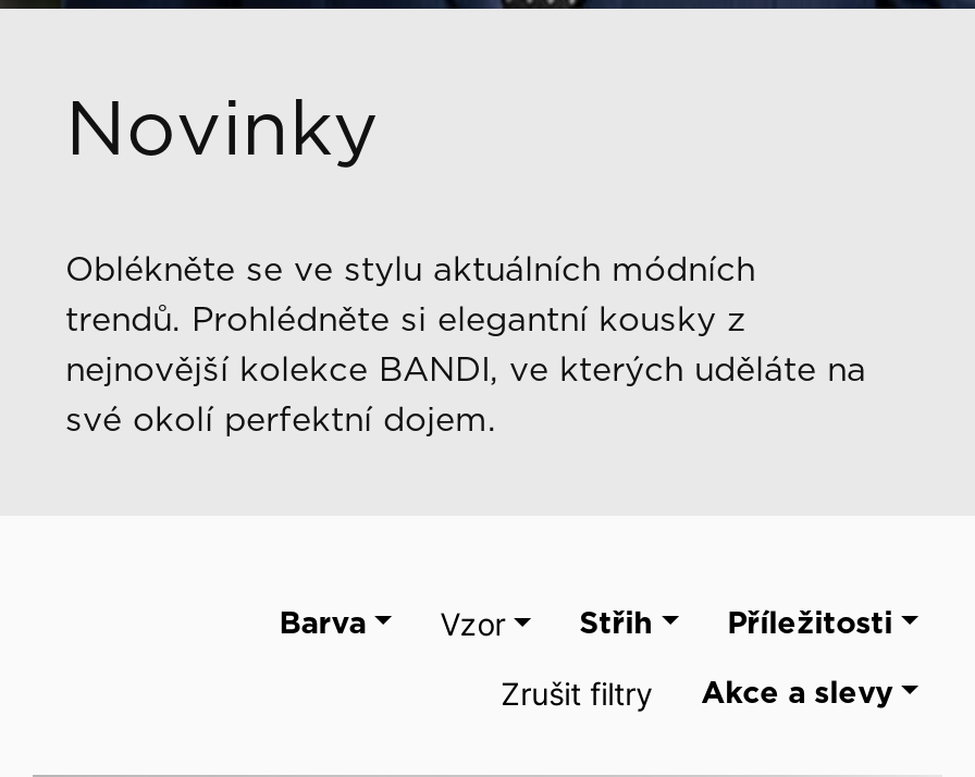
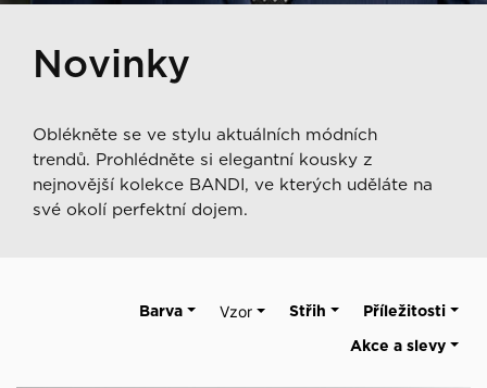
[501,674,653,711] Zrušit filtry -> none

